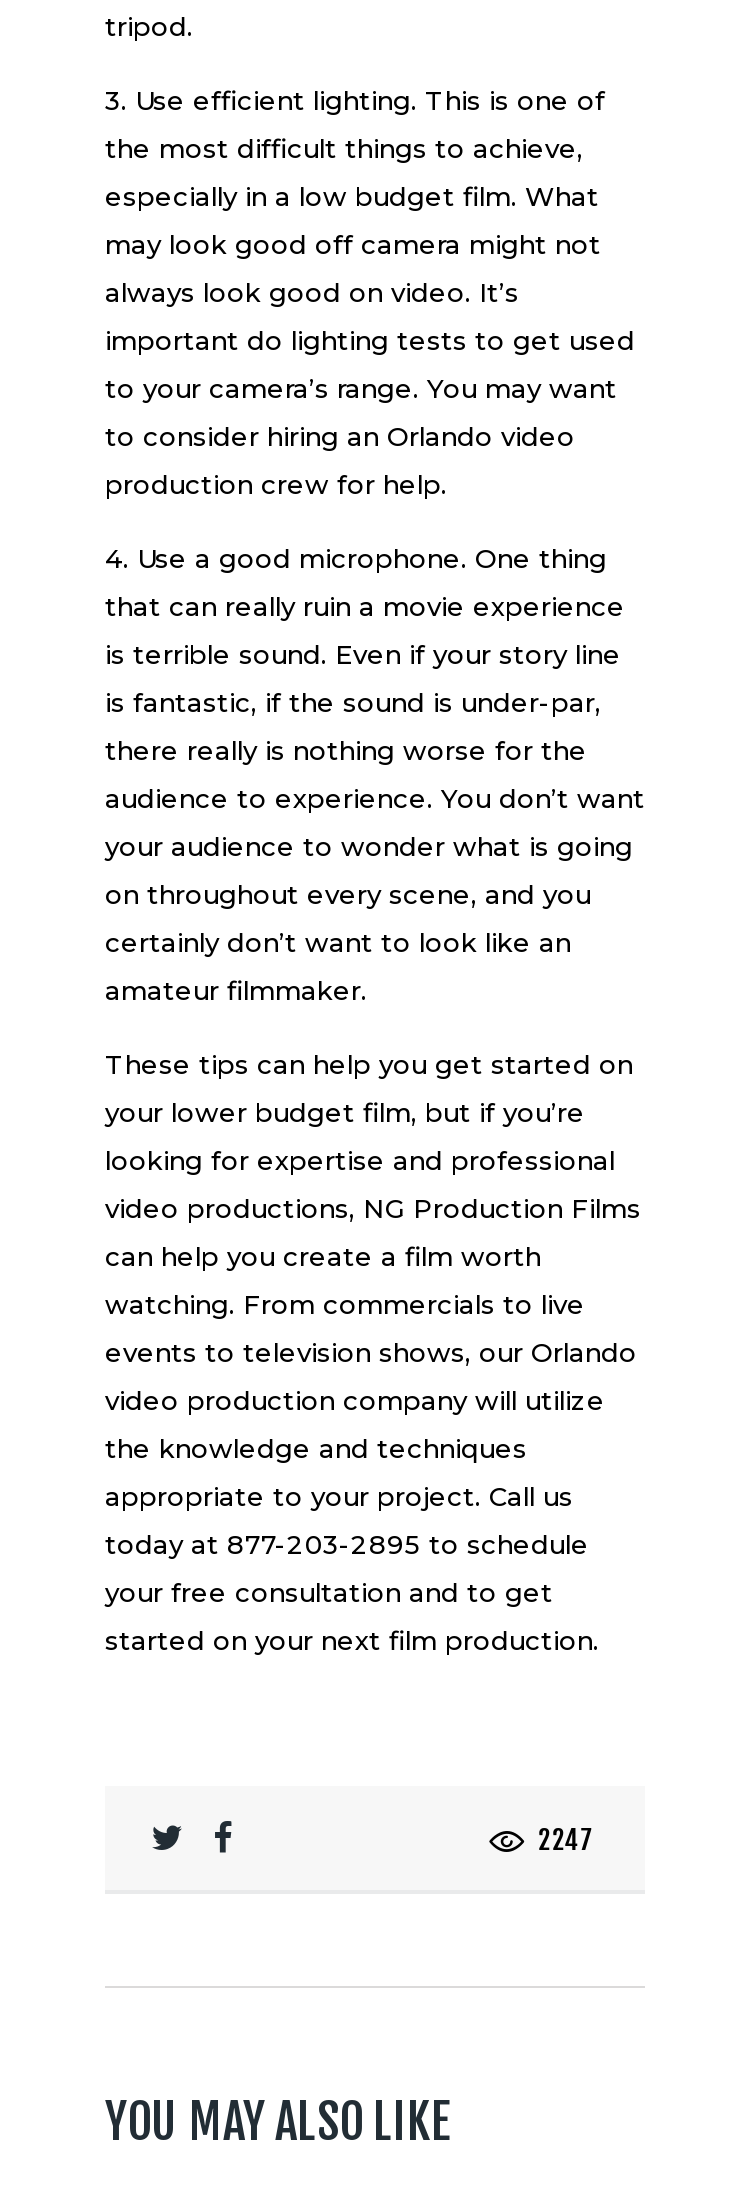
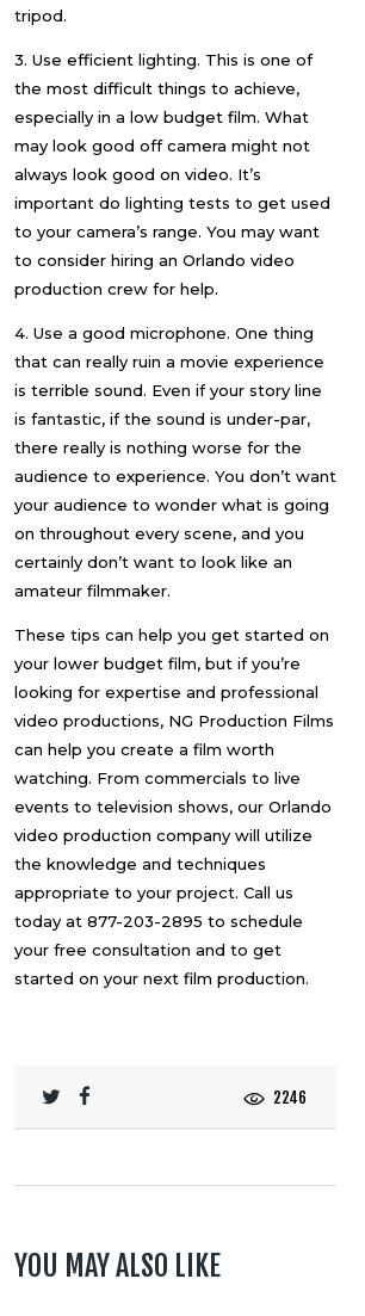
[538,1824,594,1856] 2247 -> [273,1088,306,1107] 2246

